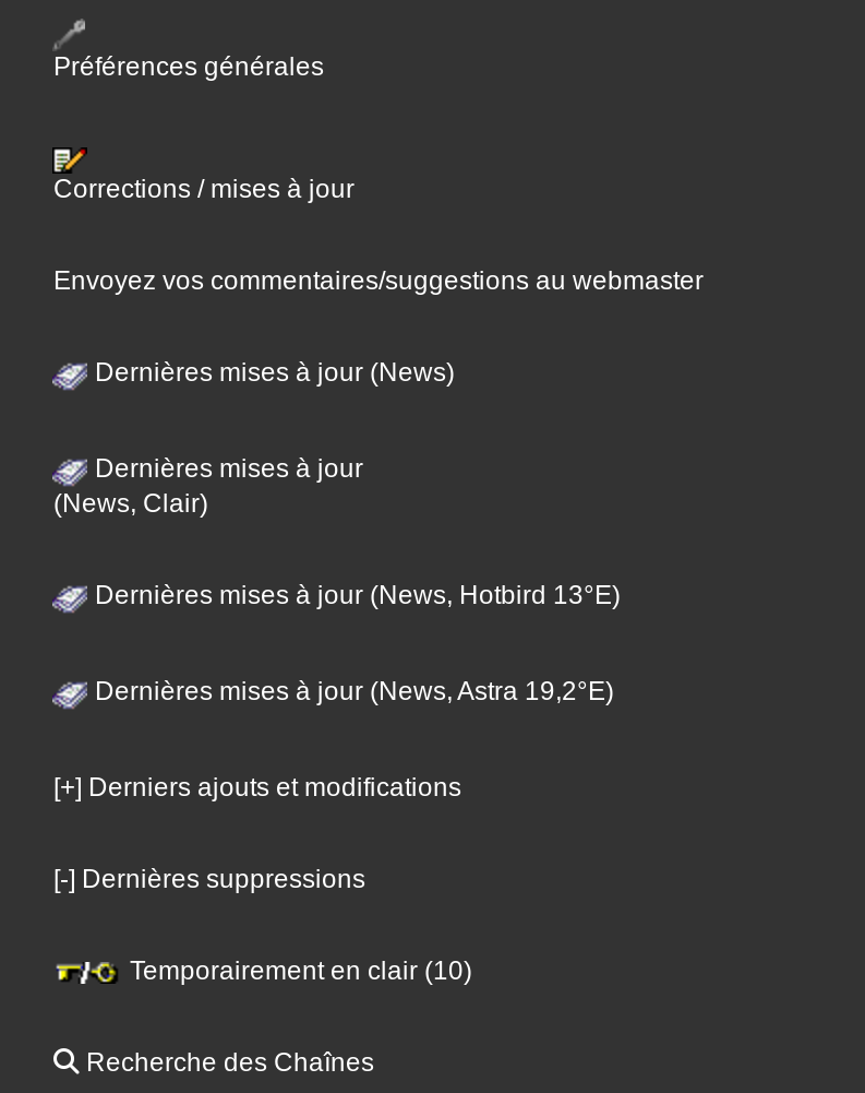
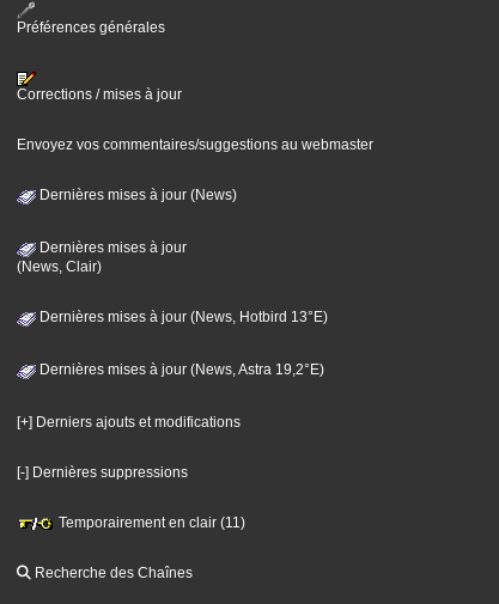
[123,955,472,986] Temporairement en clair (10) -> [56,514,246,531] Temporairement en clair (11)

